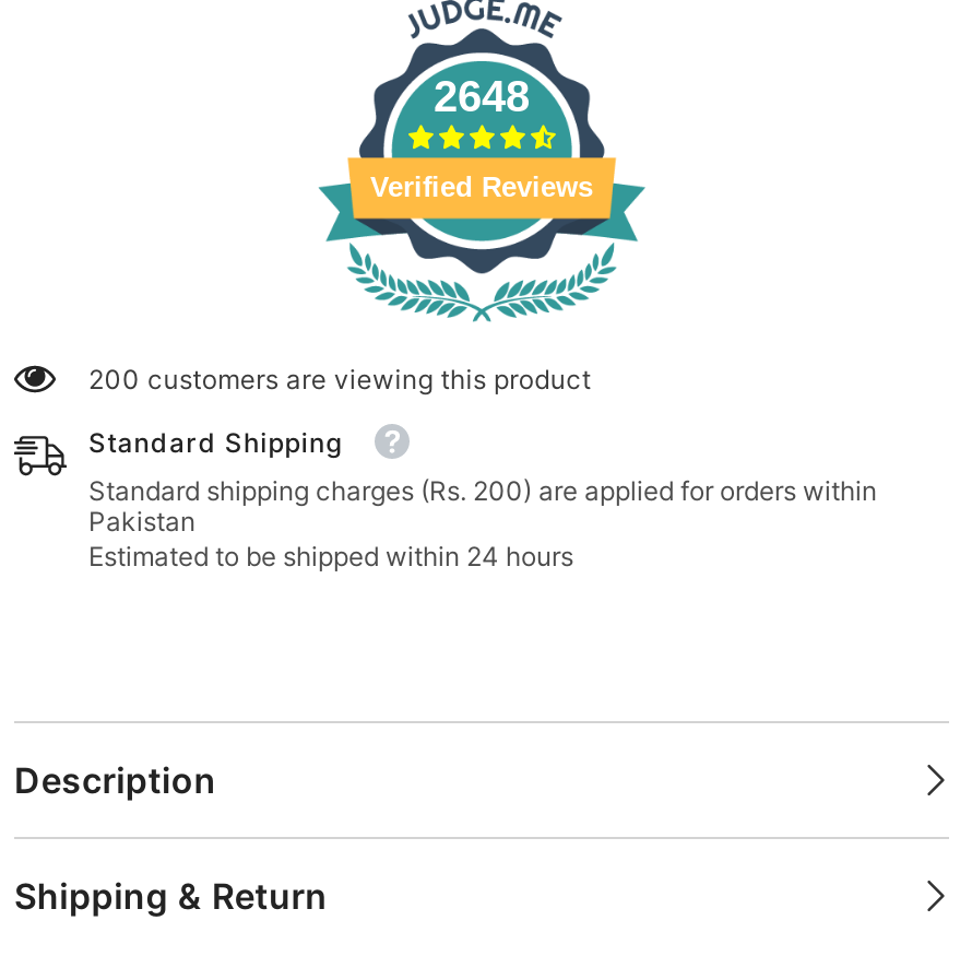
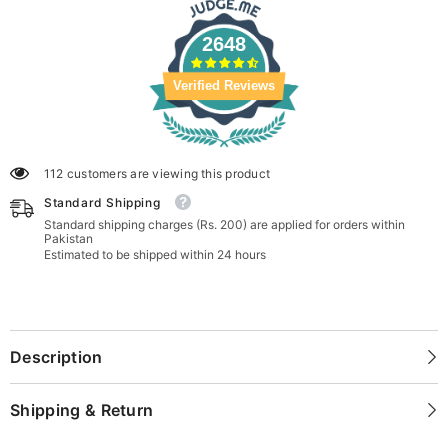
[88,364,591,396] 200 customers are viewing this product -> [44,166,270,181] 112 customers are viewing this product

